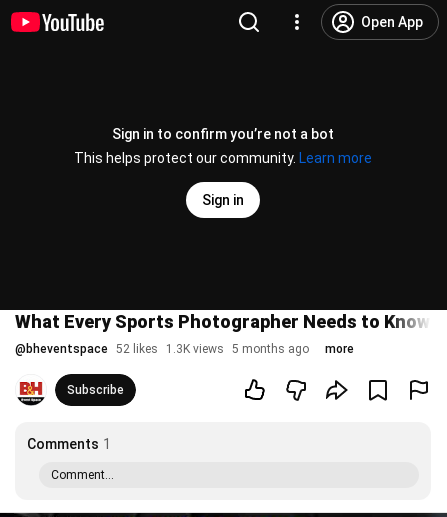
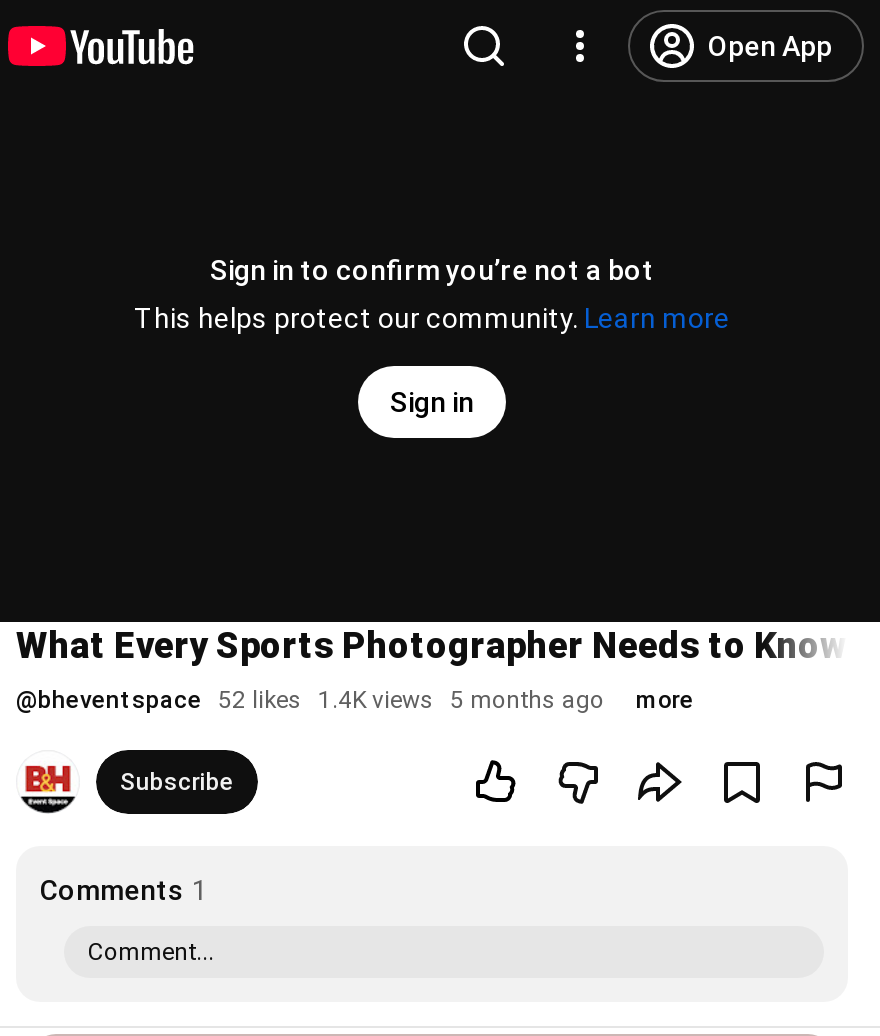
[15,342,309,356] @bheventspace 52 likes 1.3K views 5 months ago -> [16,686,604,714] @bheventspace 52 likes 1.4K views 5 months ago

